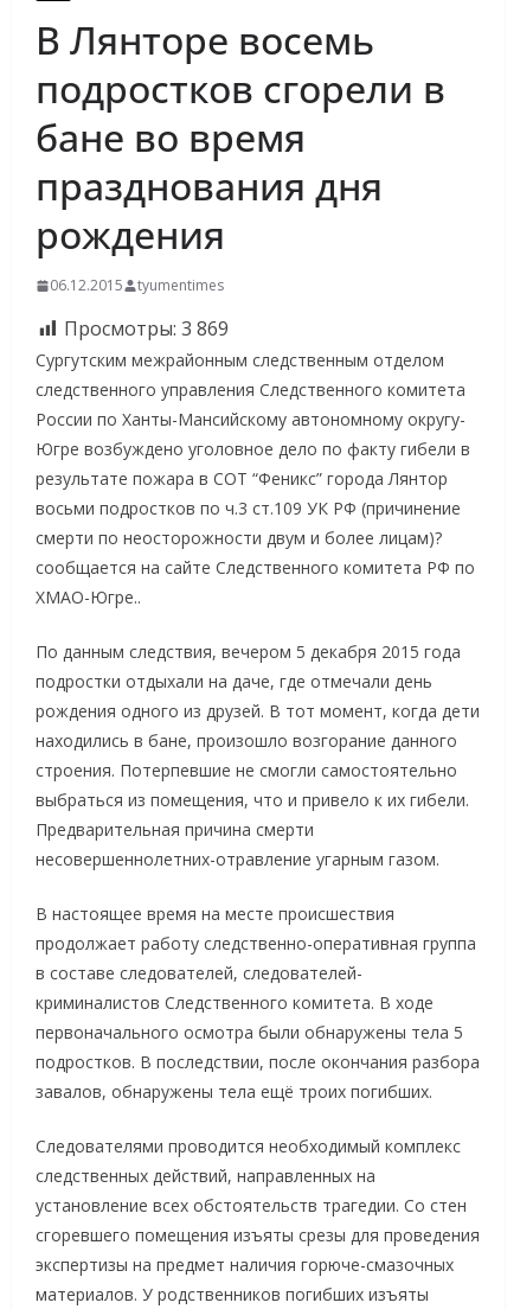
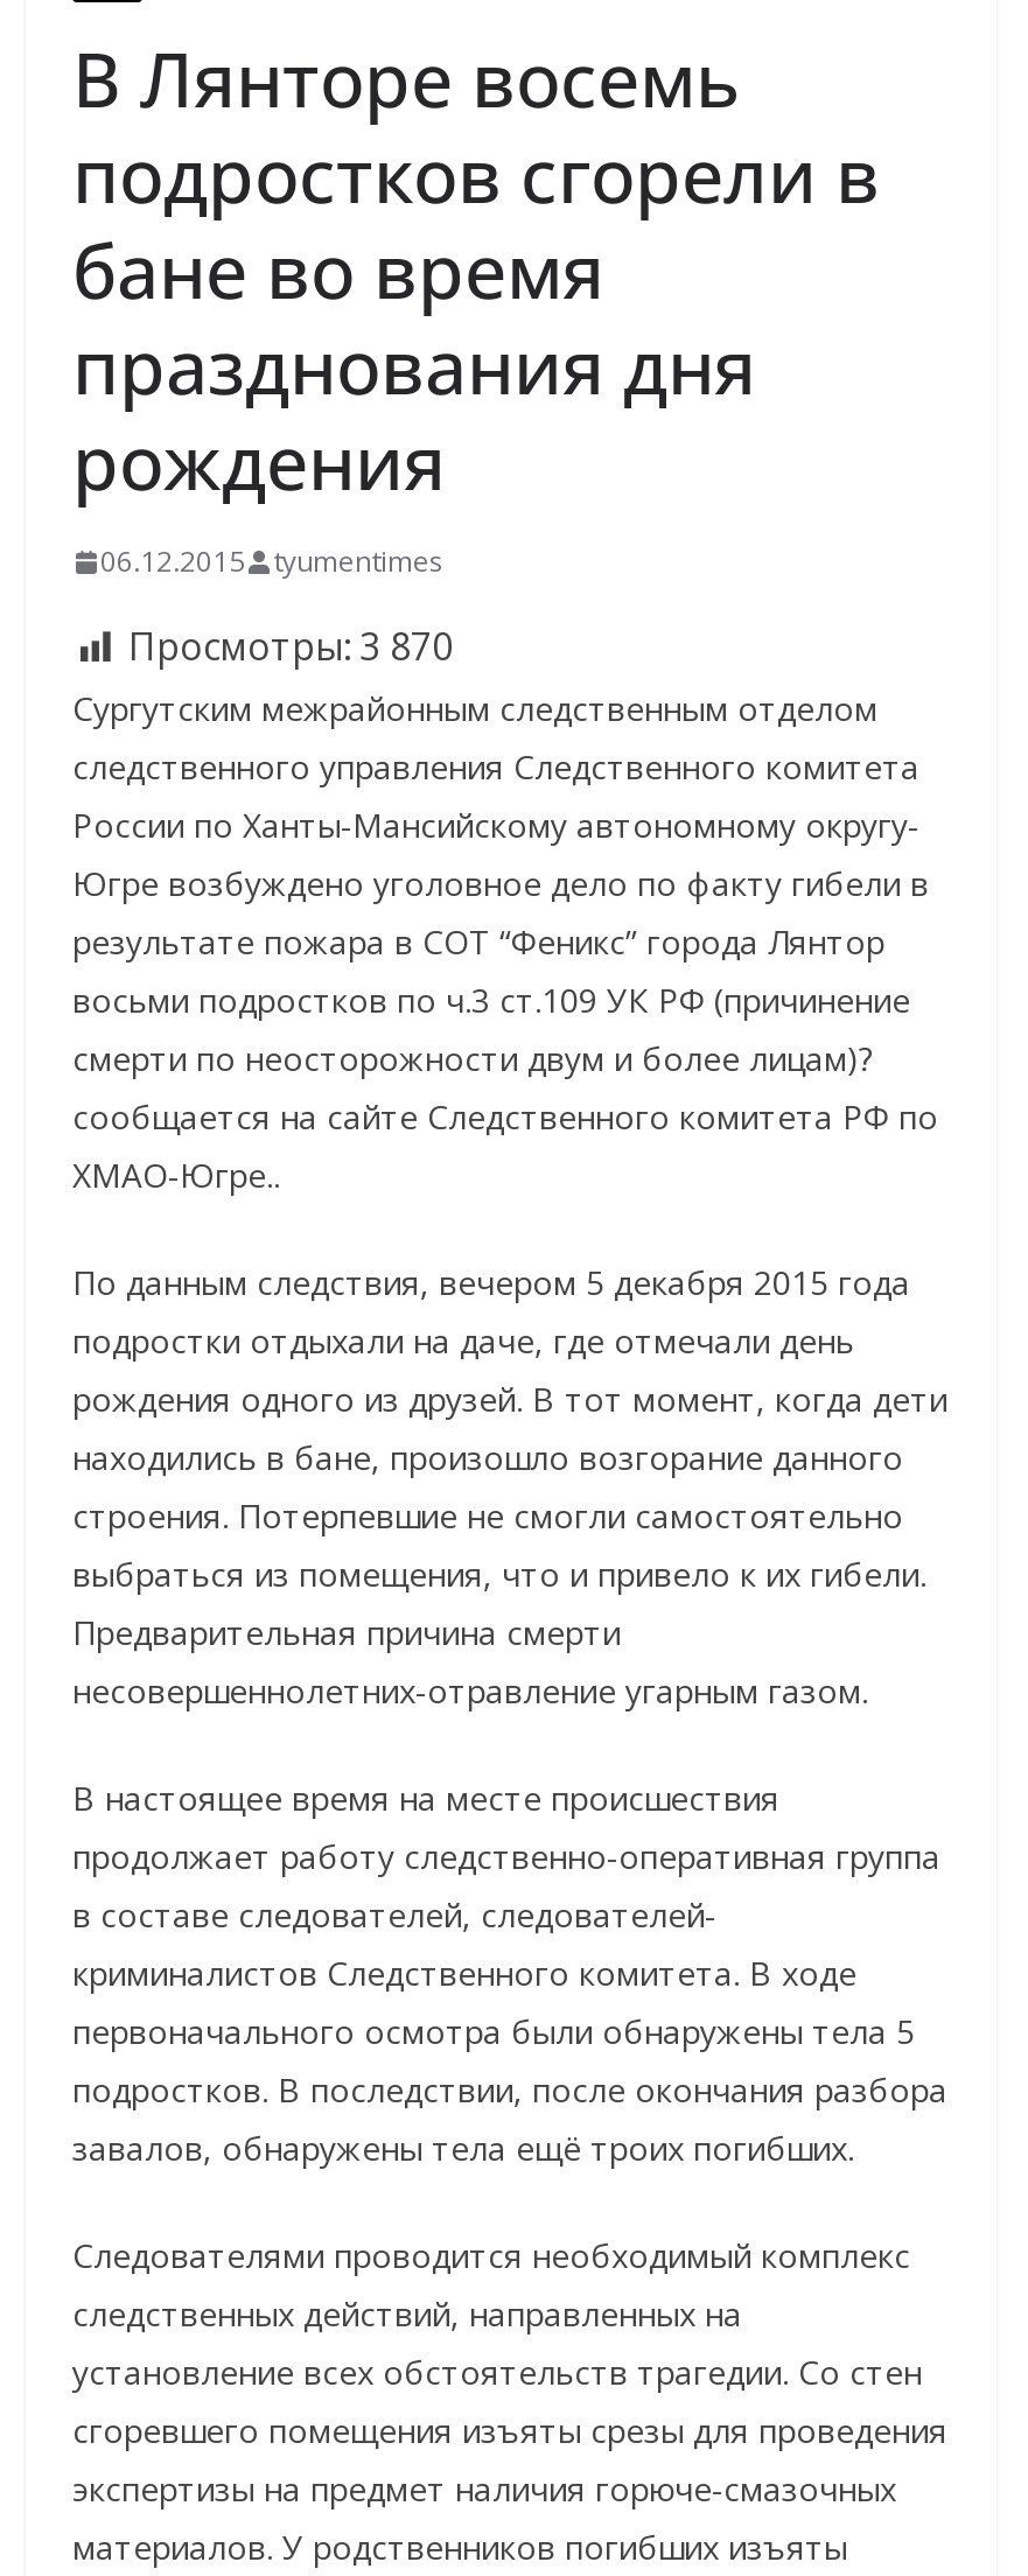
[64,315,229,341] Просмотры: 3 869 -> [128,621,453,672] Просмотры: 3 870

